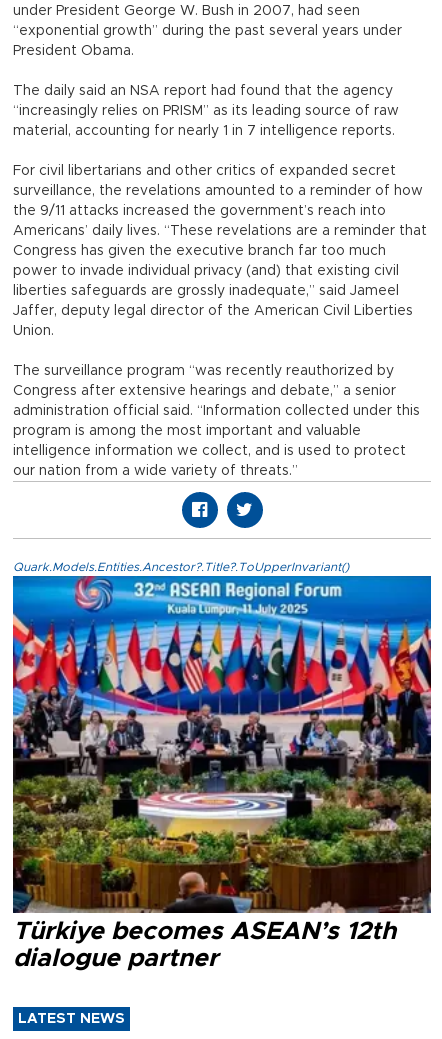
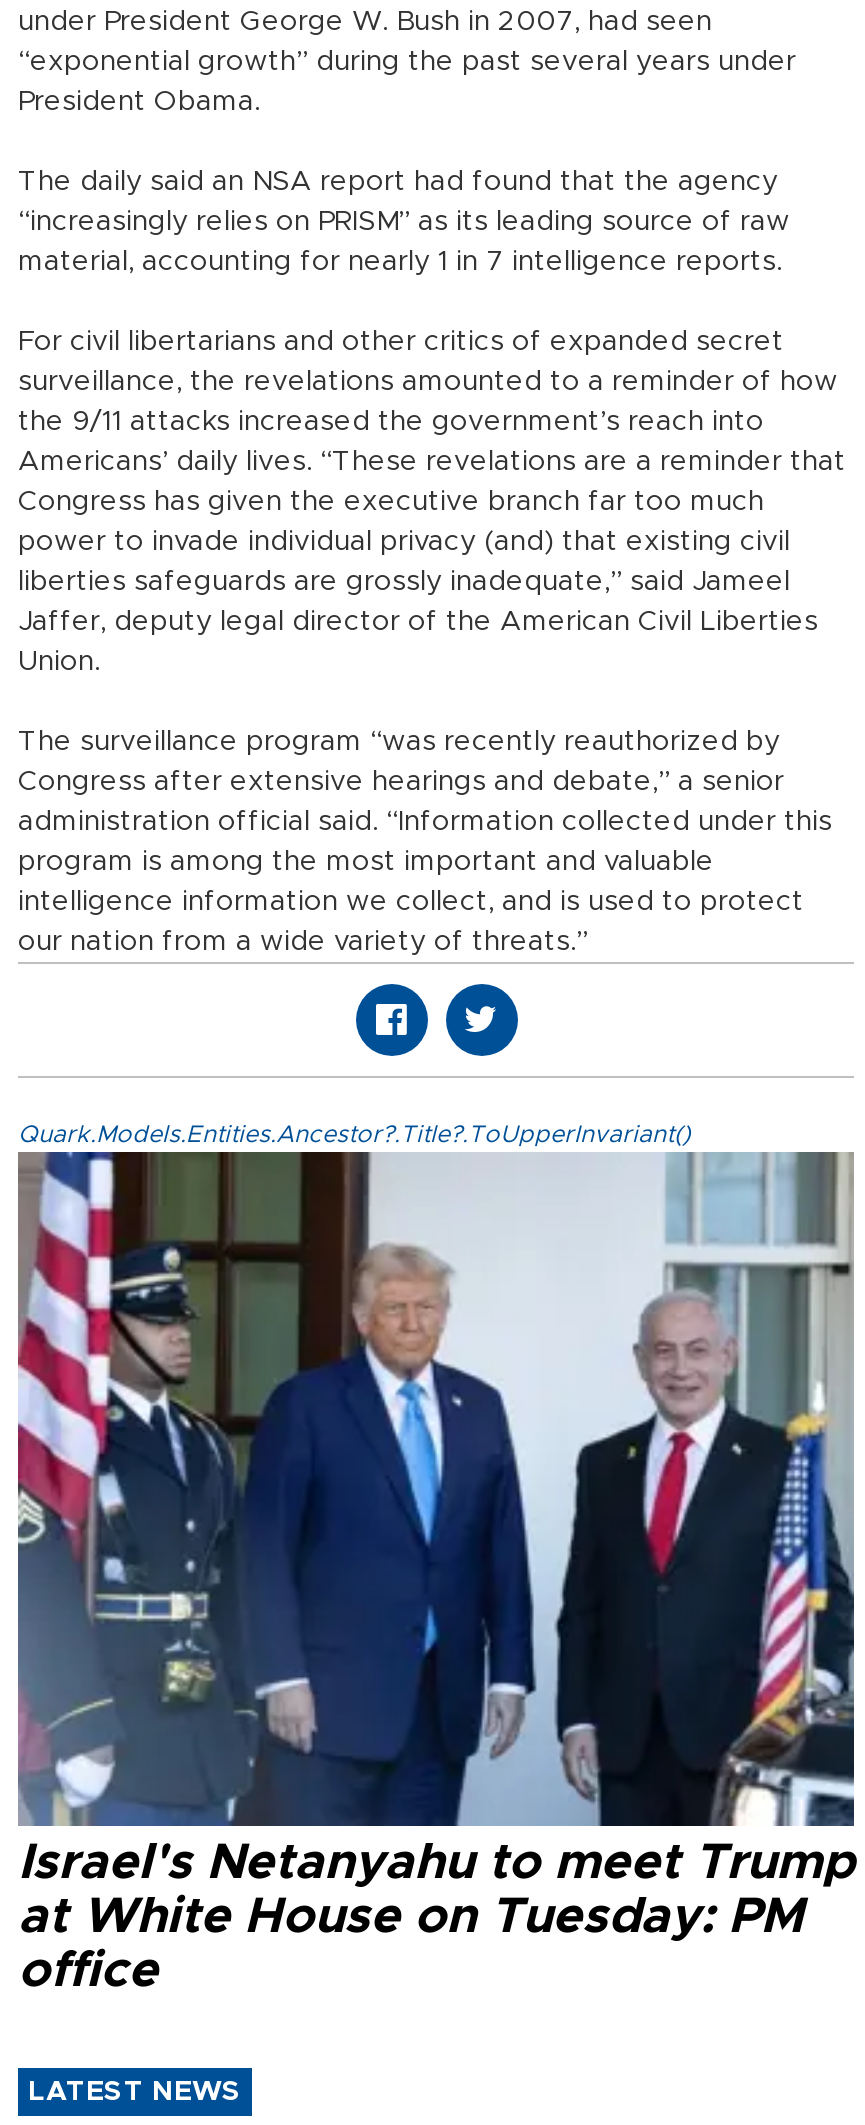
[12,575,432,971] [image] | Türkiye becomes ASEAN’s 12th | dialogue partner -> [16,1150,856,1997] [image] | Israel's Netanyahu to meet Trump | at White House on Tuesday: PM | office

